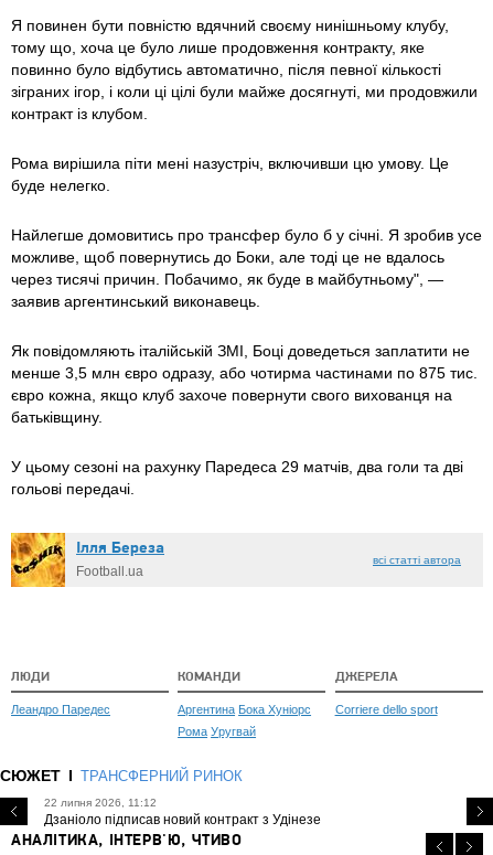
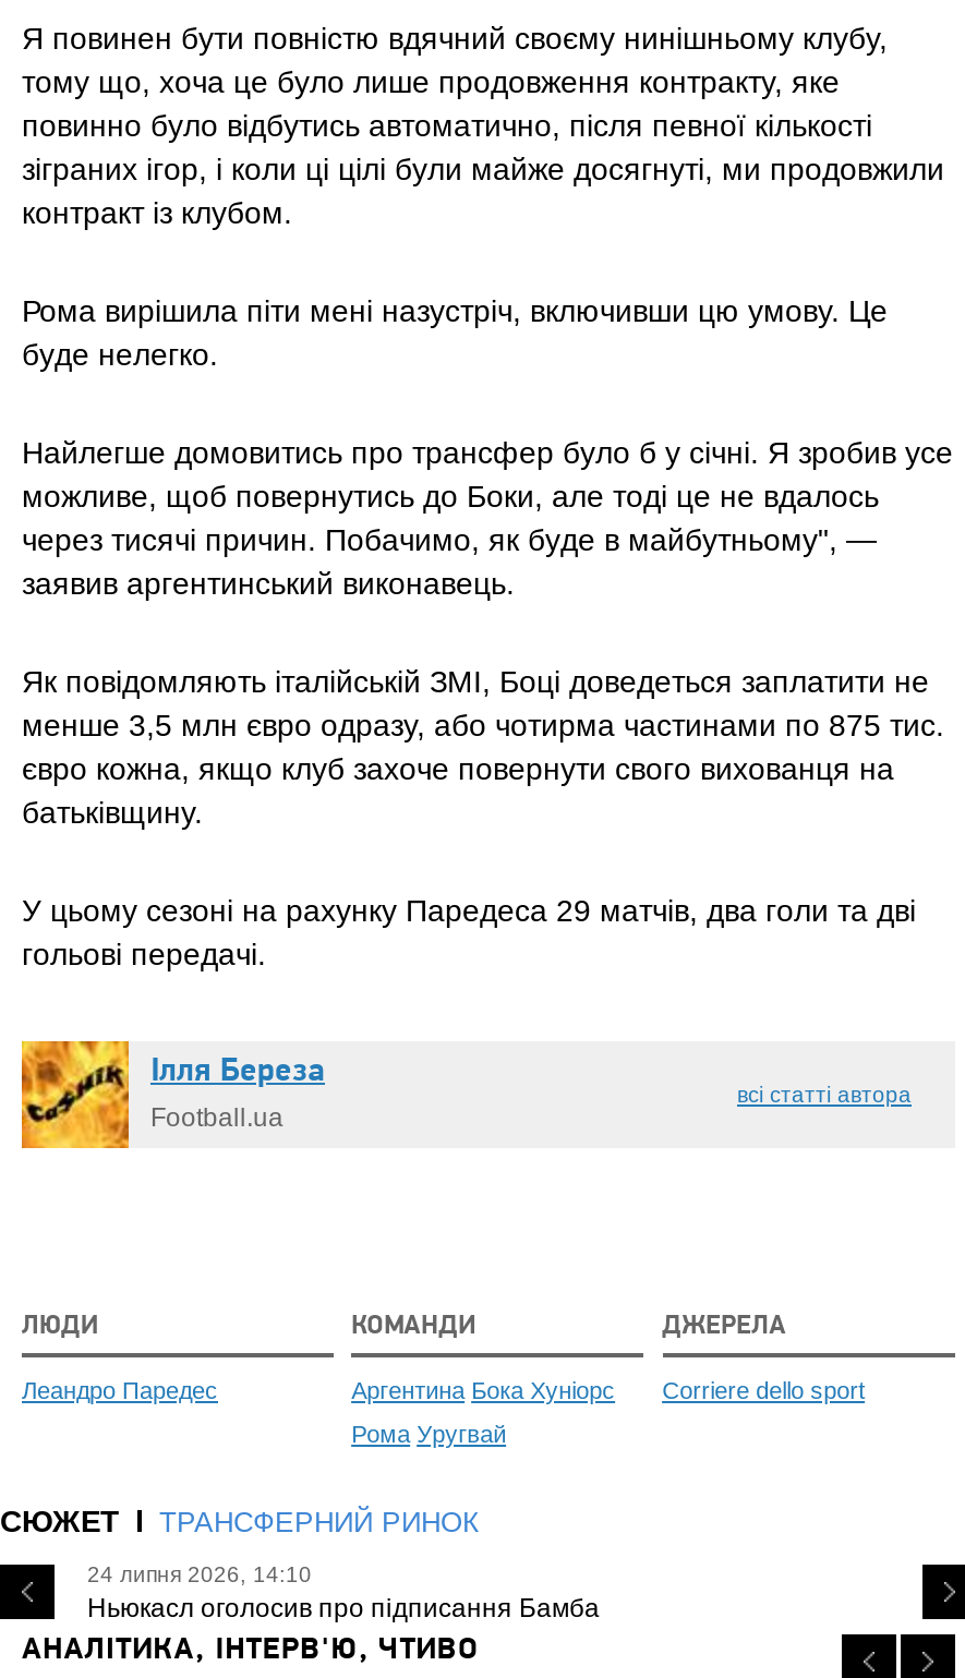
[44,797,321,828] 22 липня 2026, 11:12 | Дзаніоло підписав новий контракт з Удінезе -> [87,1563,600,1624] 24 липня 2026, 14:10 | Ньюкасл оголосив про підписання Бамба

